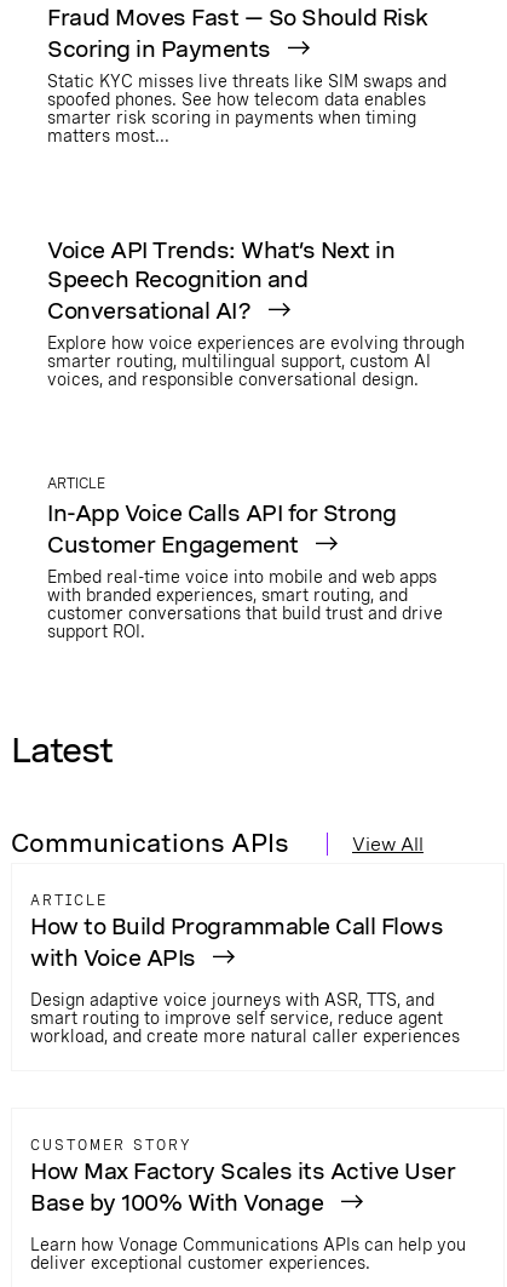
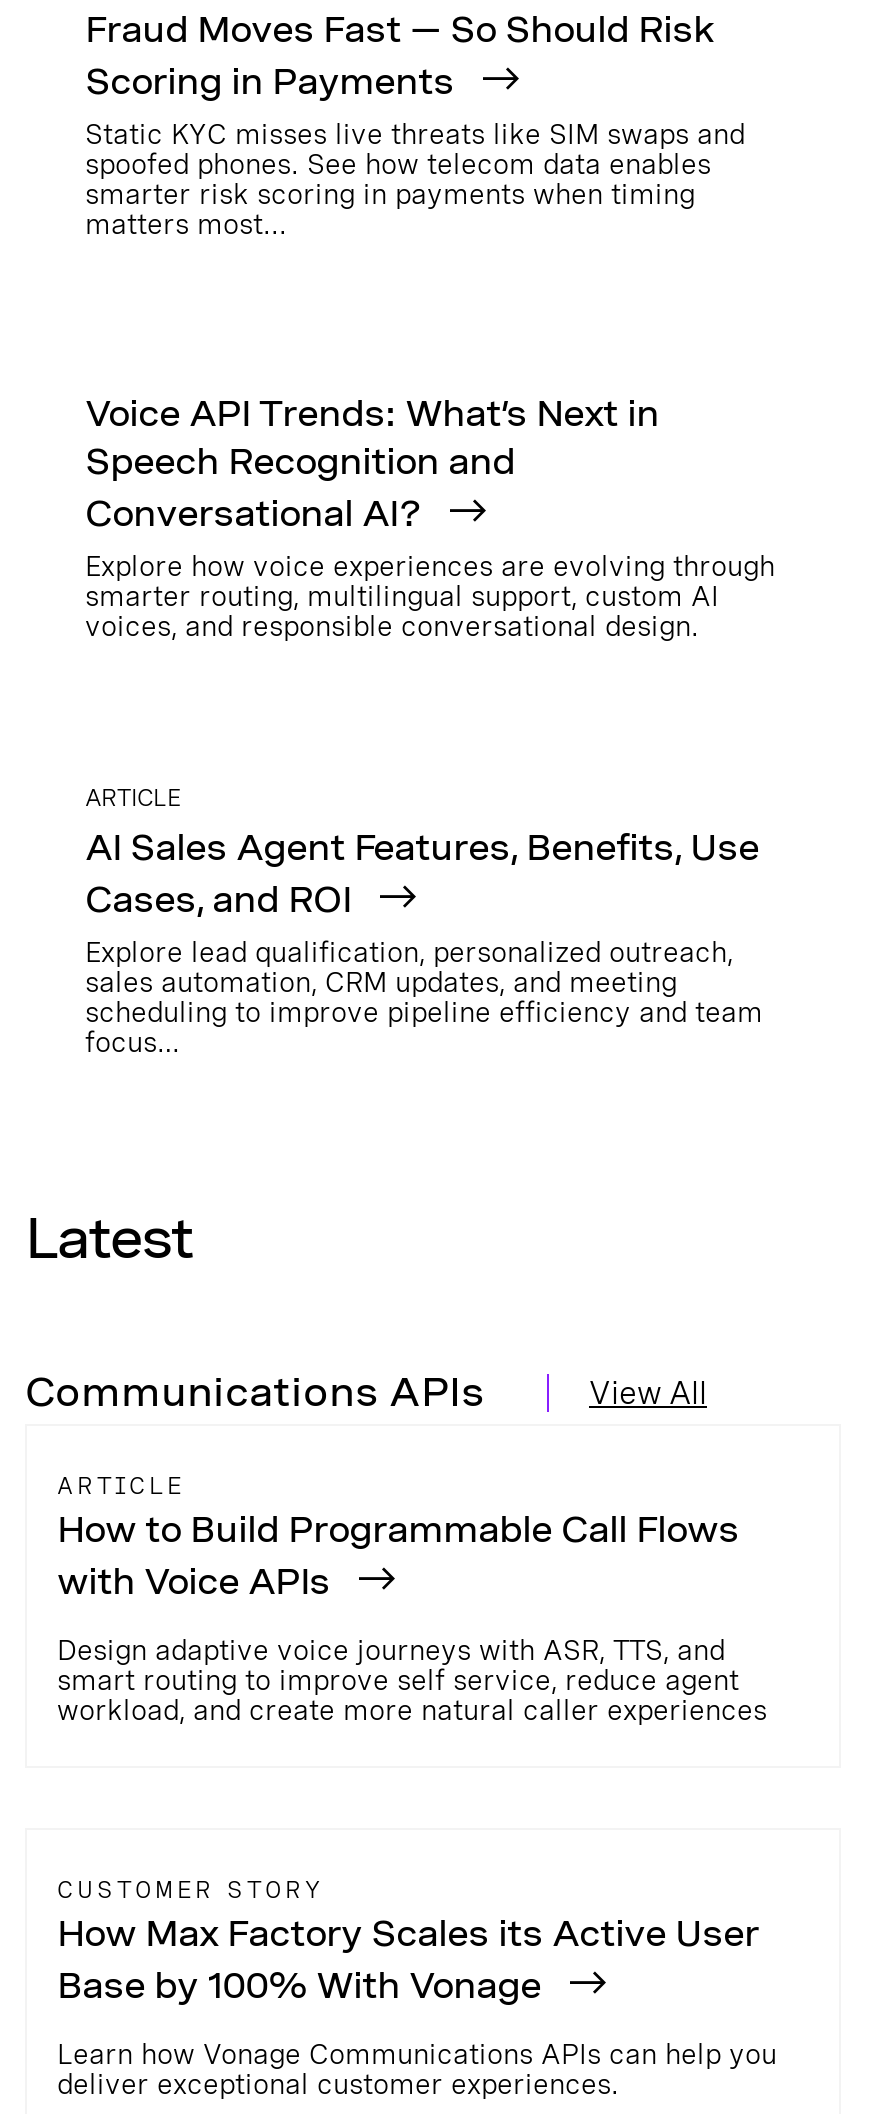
[47,501,443,641] In-App Voice Calls API for Strong | Customer Engagement | Embed real-time voice into mobile and web apps | with branded experiences, smart routing, and | customer conversations that build trust and drive | support ROI. -> [85,826,763,1058] AI Sales Agent Features, Benefits, Use | Cases, and ROI | Explore lead qualification, personalized outreach, | sales automation, CRM updates, and meeting | scheduling to improve pipeline efficiency and team | focus…

